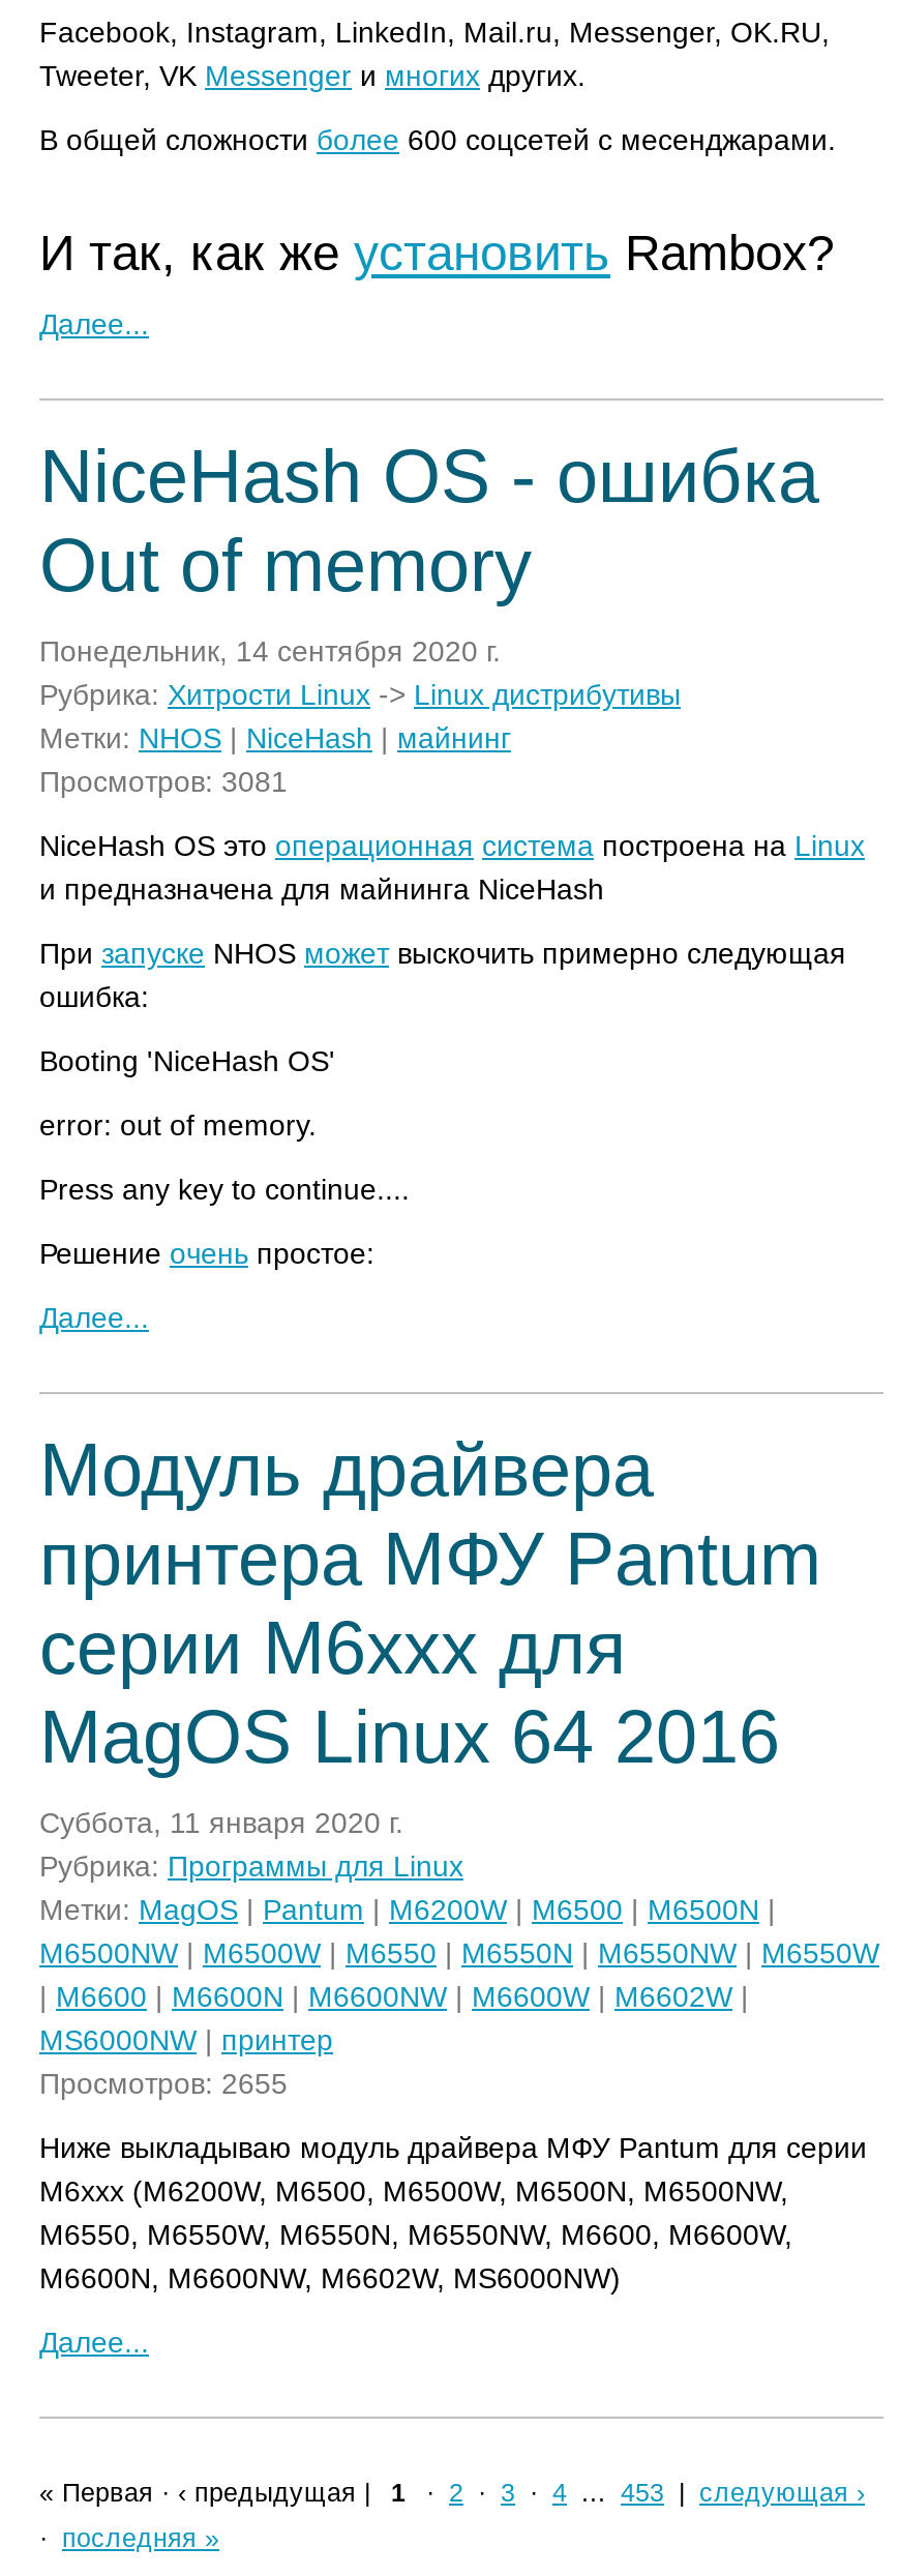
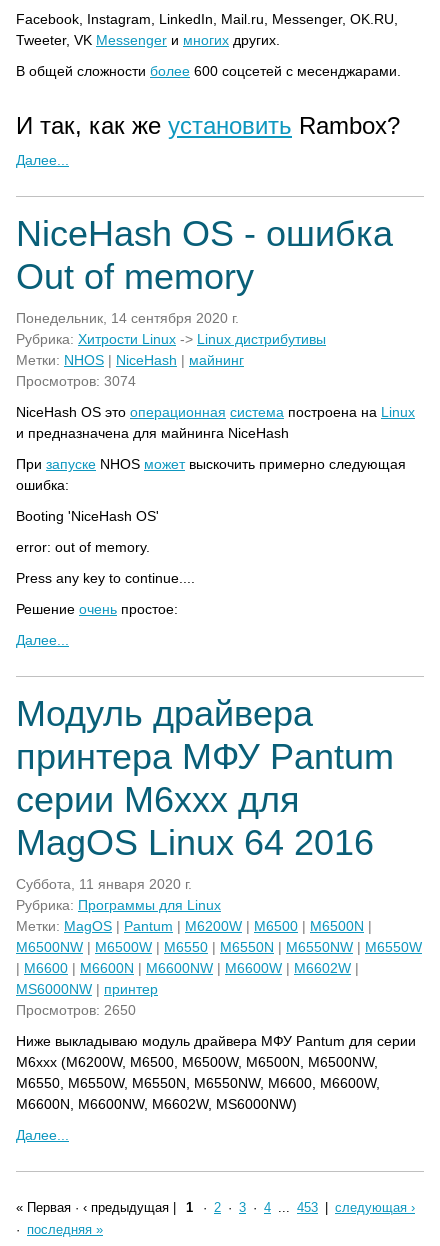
[39,765,288,798] Просмотров: 3081 -> [16,373,136,389] Просмотров: 3074
[39,2067,288,2100] Просмотров: 2655 -> [16,1002,136,1018] Просмотров: 2650

